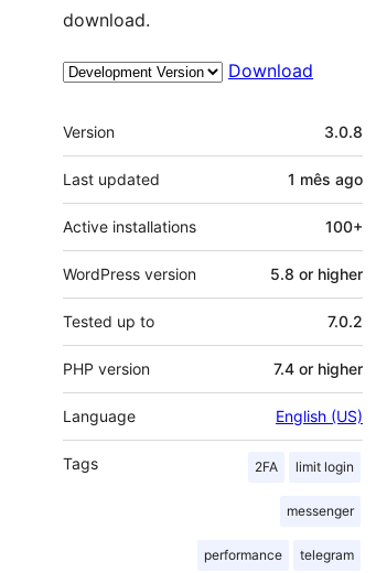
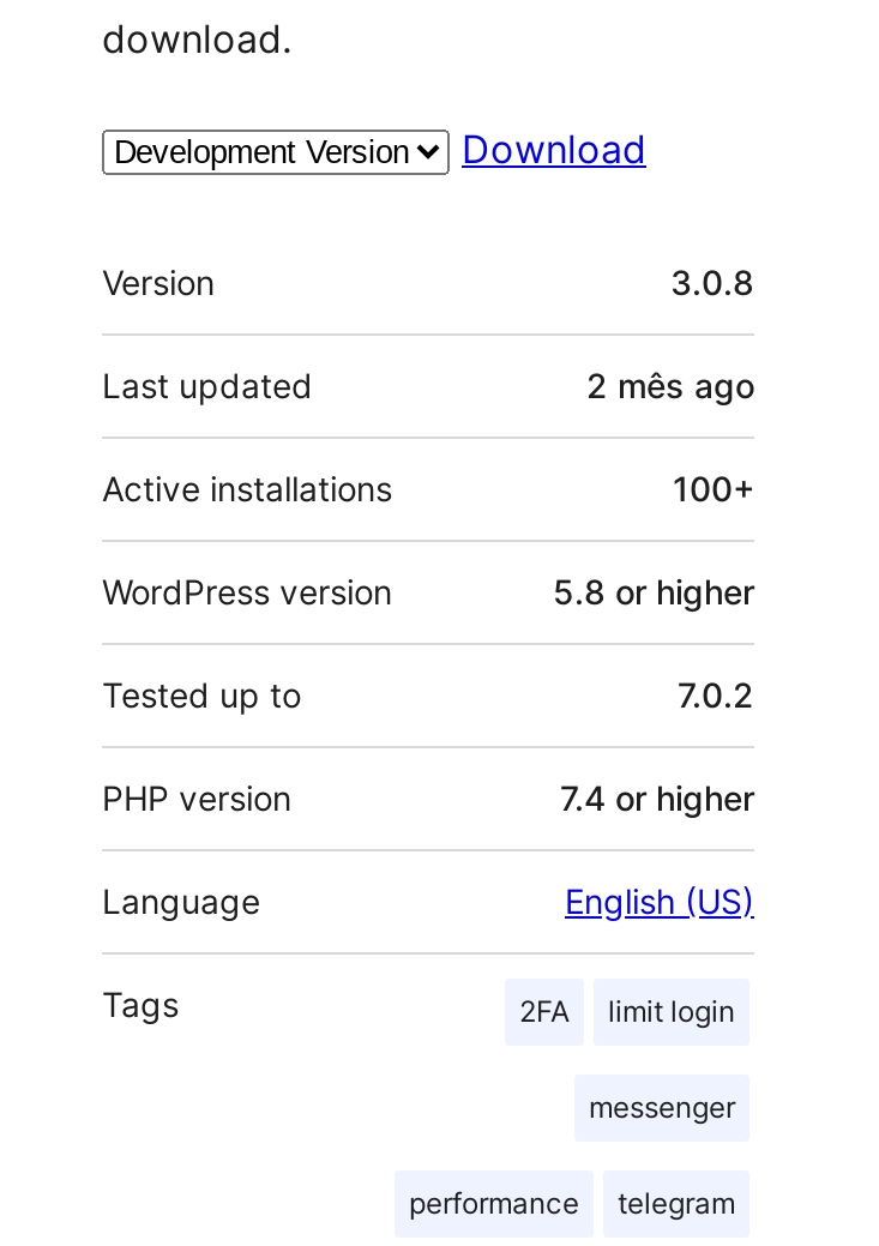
[288,169,363,188] 1 mês ago -> [586,366,754,407] 2 mês ago

